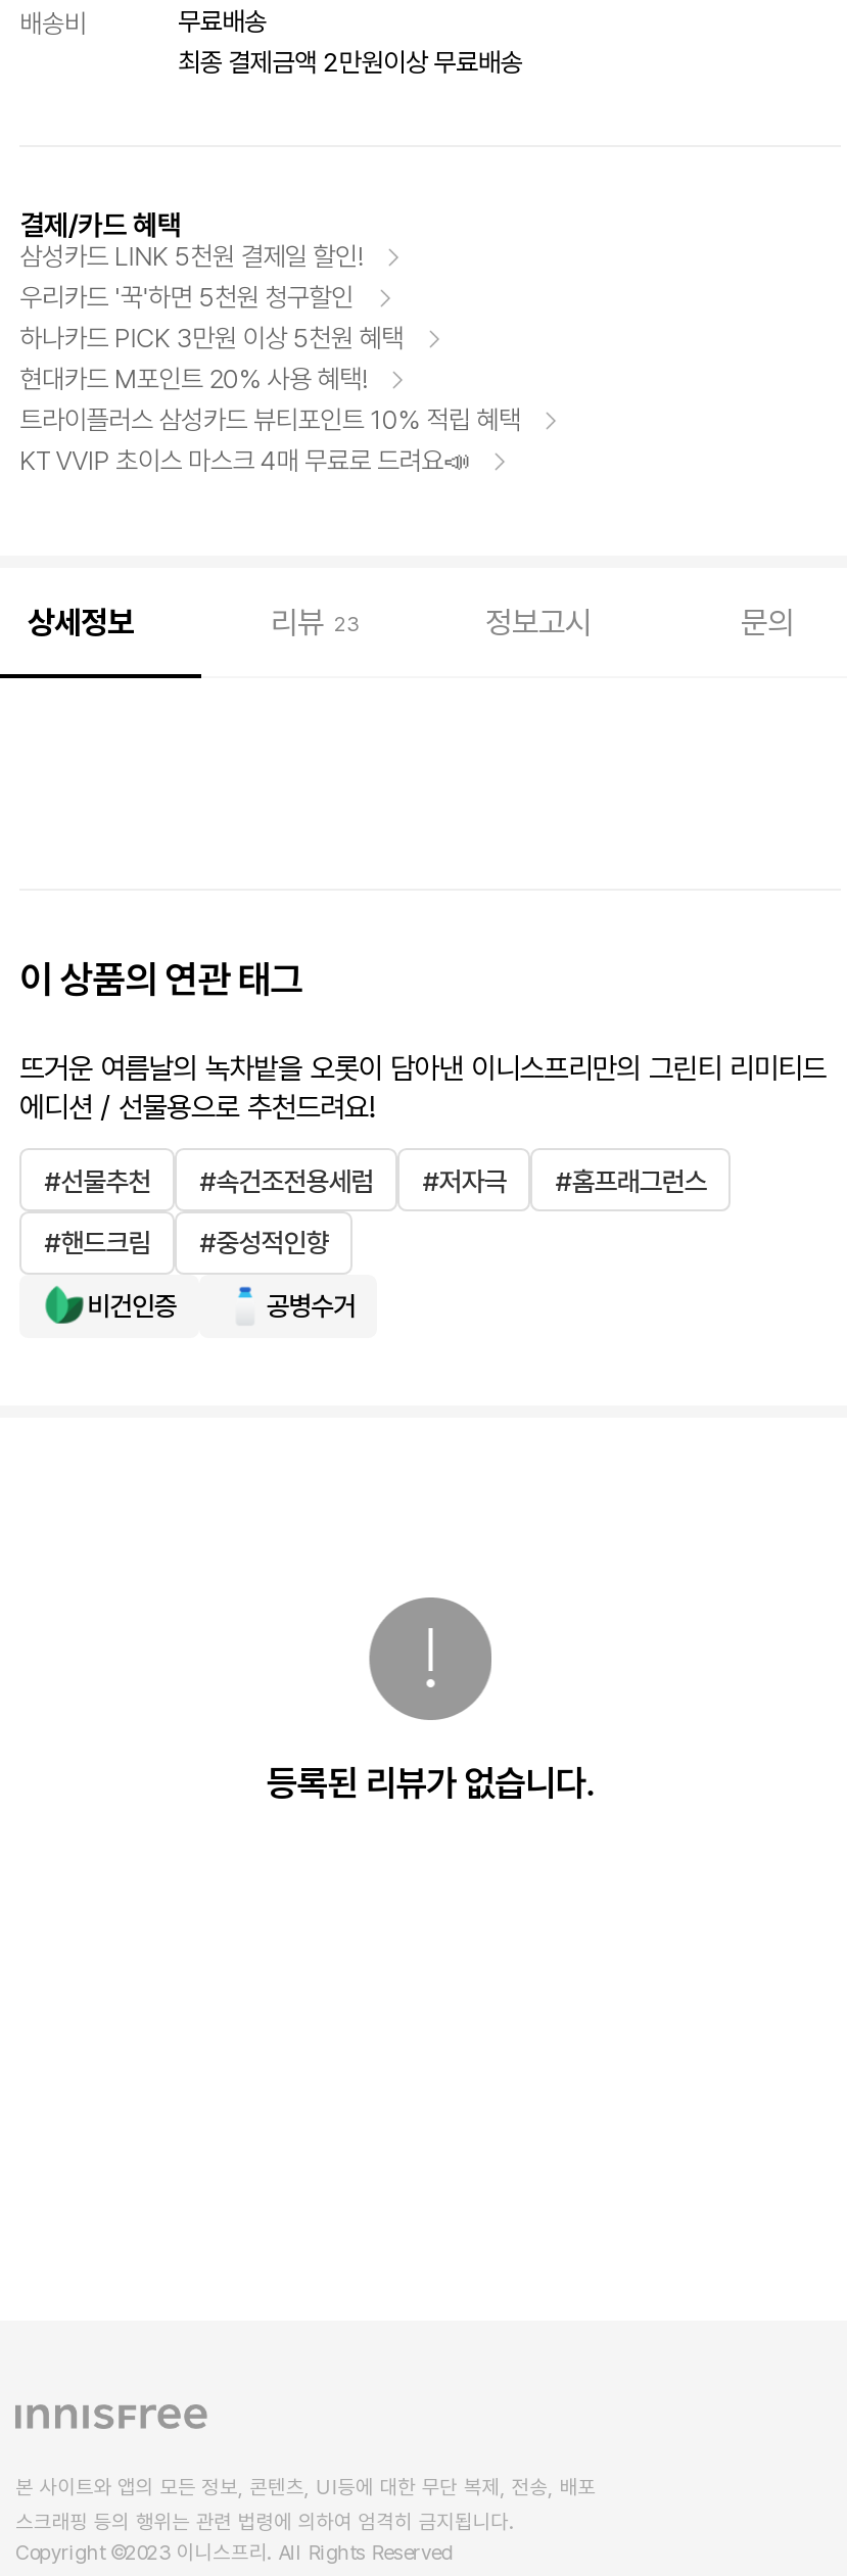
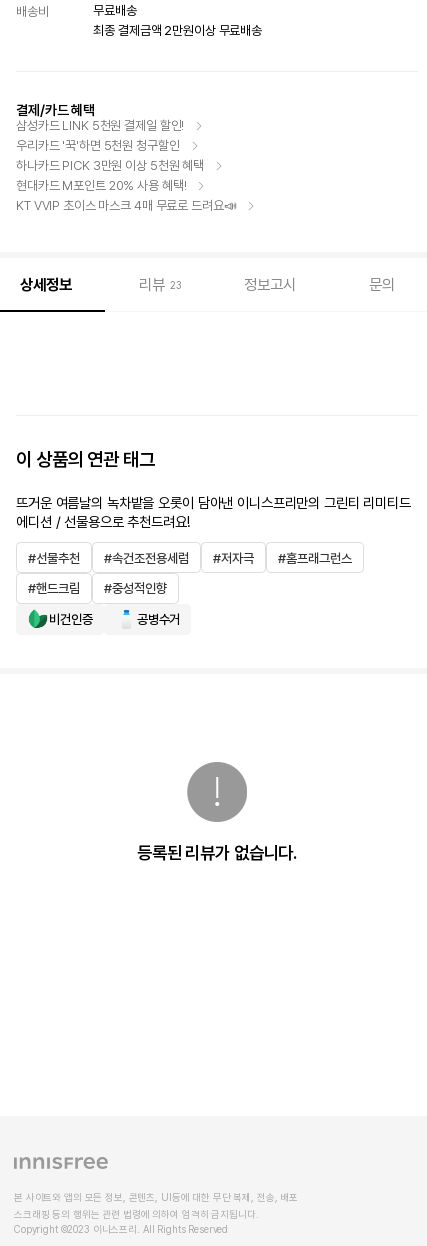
[20,406,521,436] 트라이플러스 삼성카드 뷰티포인트 10% 적립 혜택 -> none

